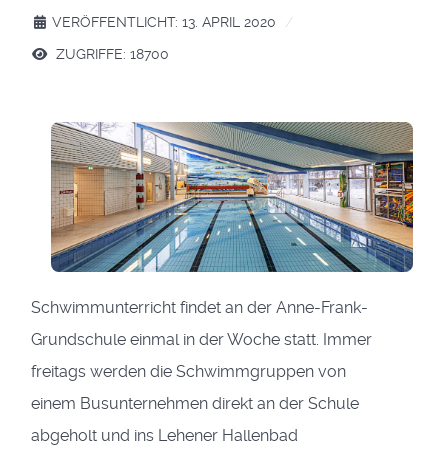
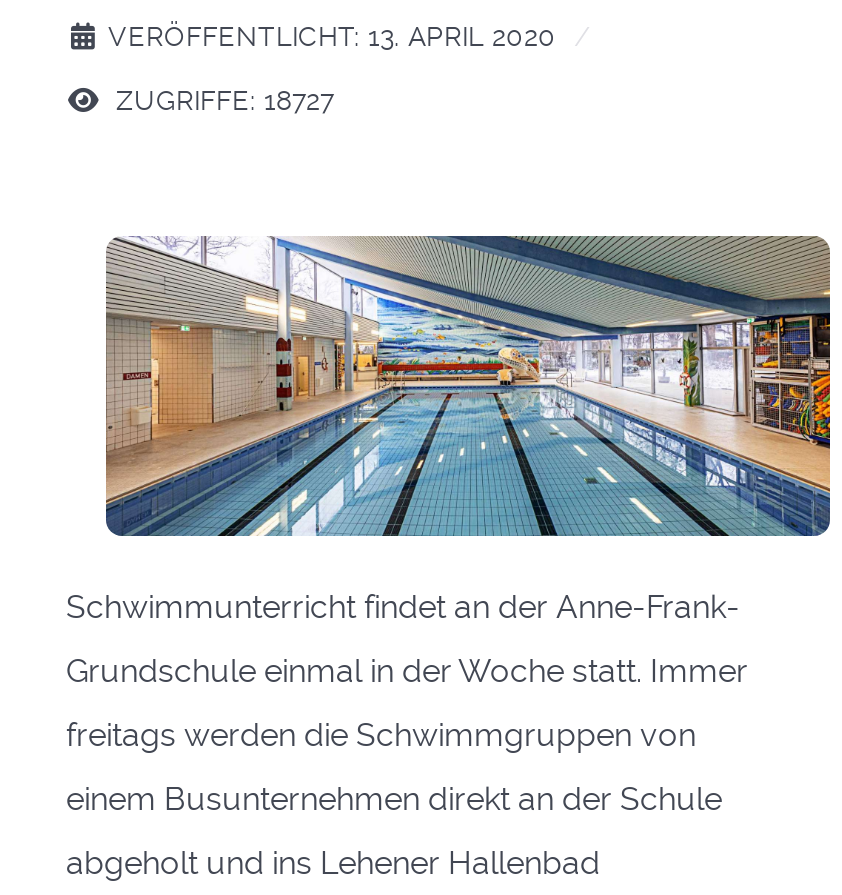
[52,46,169,62] ZUGRIFFE: 18700 -> [108,84,334,116] ZUGRIFFE: 18727

